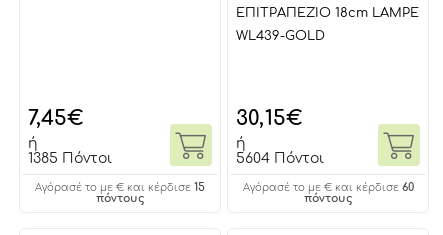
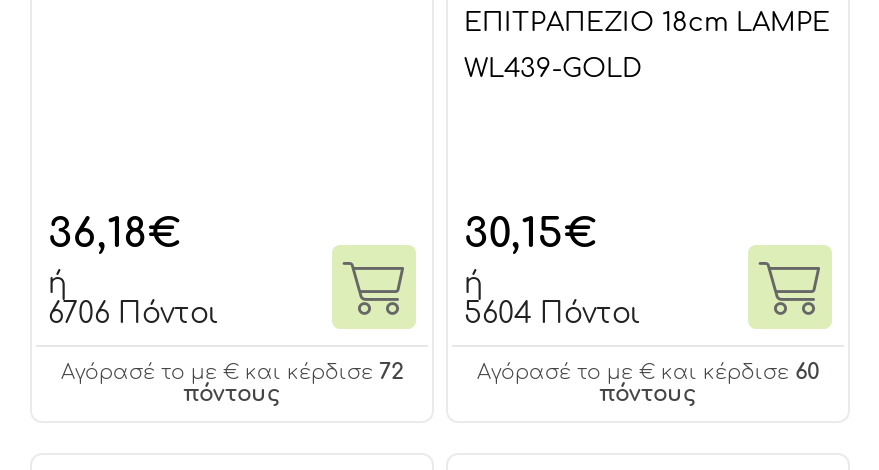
[28,107,84,130] 7,45€ -> [48,212,182,258] 36,18€
[28,151,112,166] 1385 Πόντοι -> [48,300,218,330] 6706 Πόντοι
[35,181,205,194] Αγόρασέ το με € και κέρδισε 15 -> [61,360,403,386] Αγόρασέ το με € και κέρδισε 72

